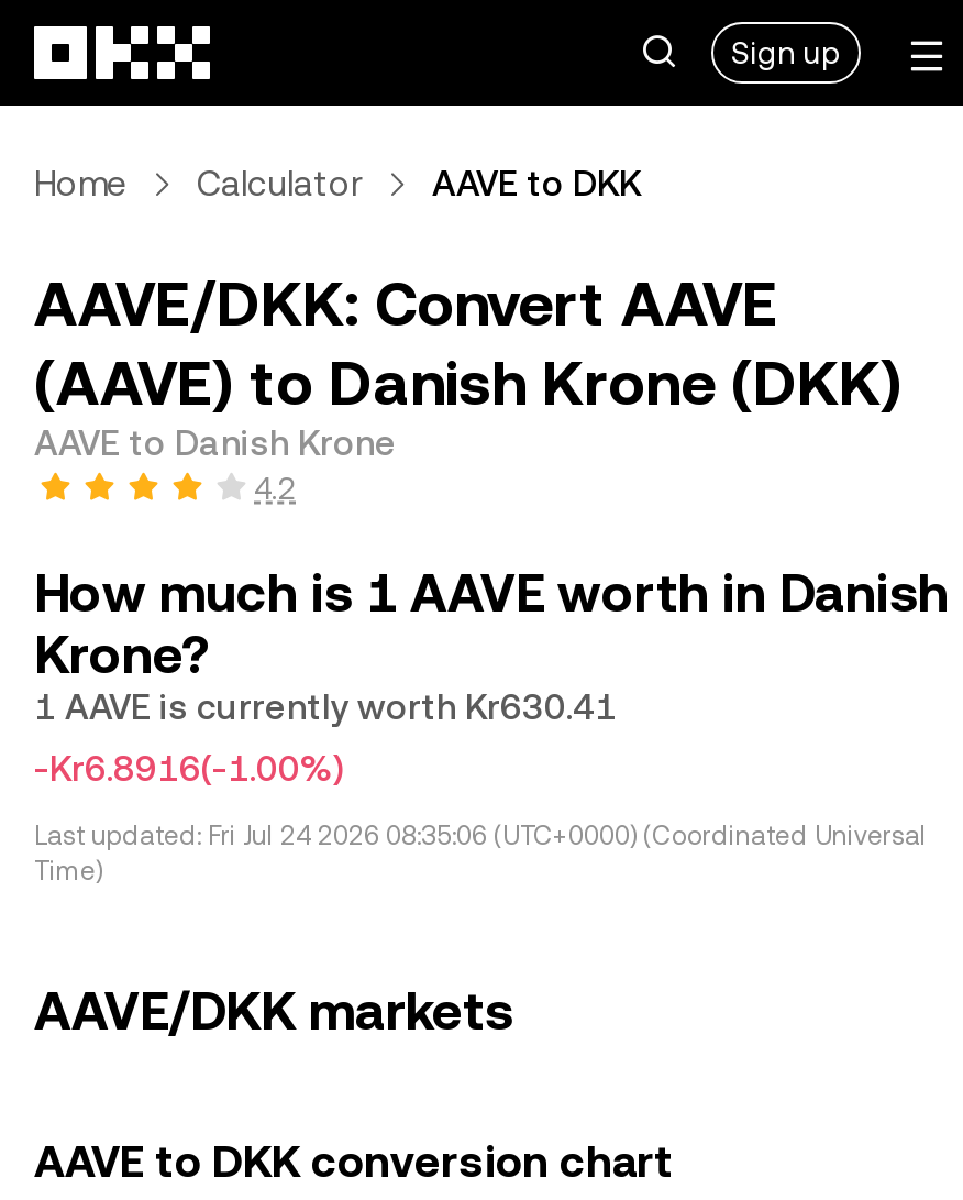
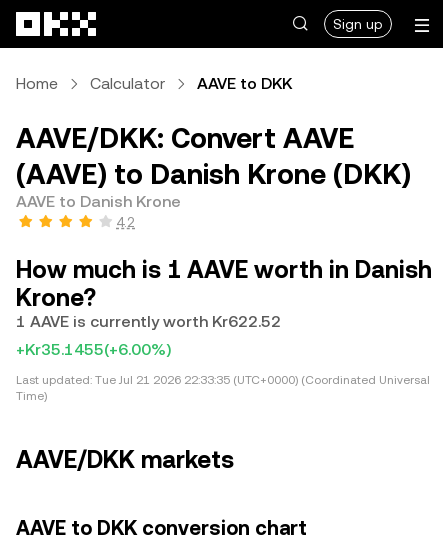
[34,686,617,728] 1 AAVE is currently worth Kr630.41 -> [16,312,281,331] 1 AAVE is currently worth Kr622.52
[34,748,344,790] -Kr6.8916(-1.00%) -> [16,340,171,359] +Kr35.1455(+6.00%)
[34,821,927,851] Last updated: Fri Jul 24 2026 08:35:06 (UTC+0000) (Coordinated Universal -> [16,373,430,387] Last updated: Tue Jul 21 2026 22:33:35 (UTC+0000) (Coordinated Universal

